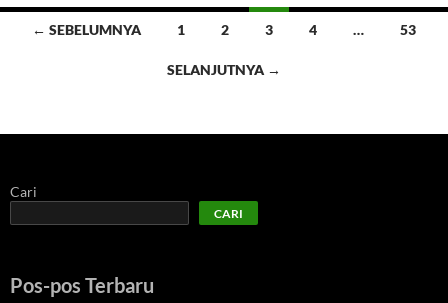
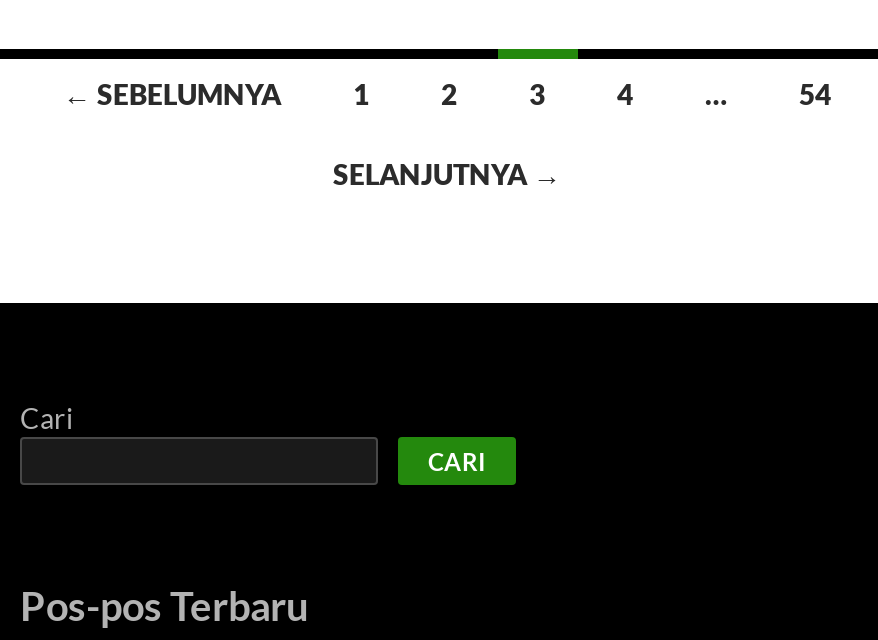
[399,21,415,38] 53 -> [799,77,831,111] 54

